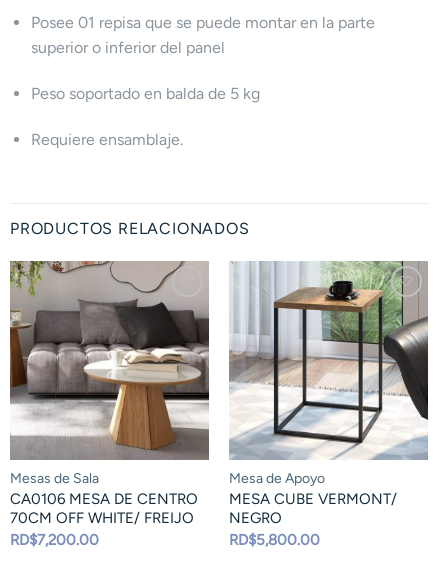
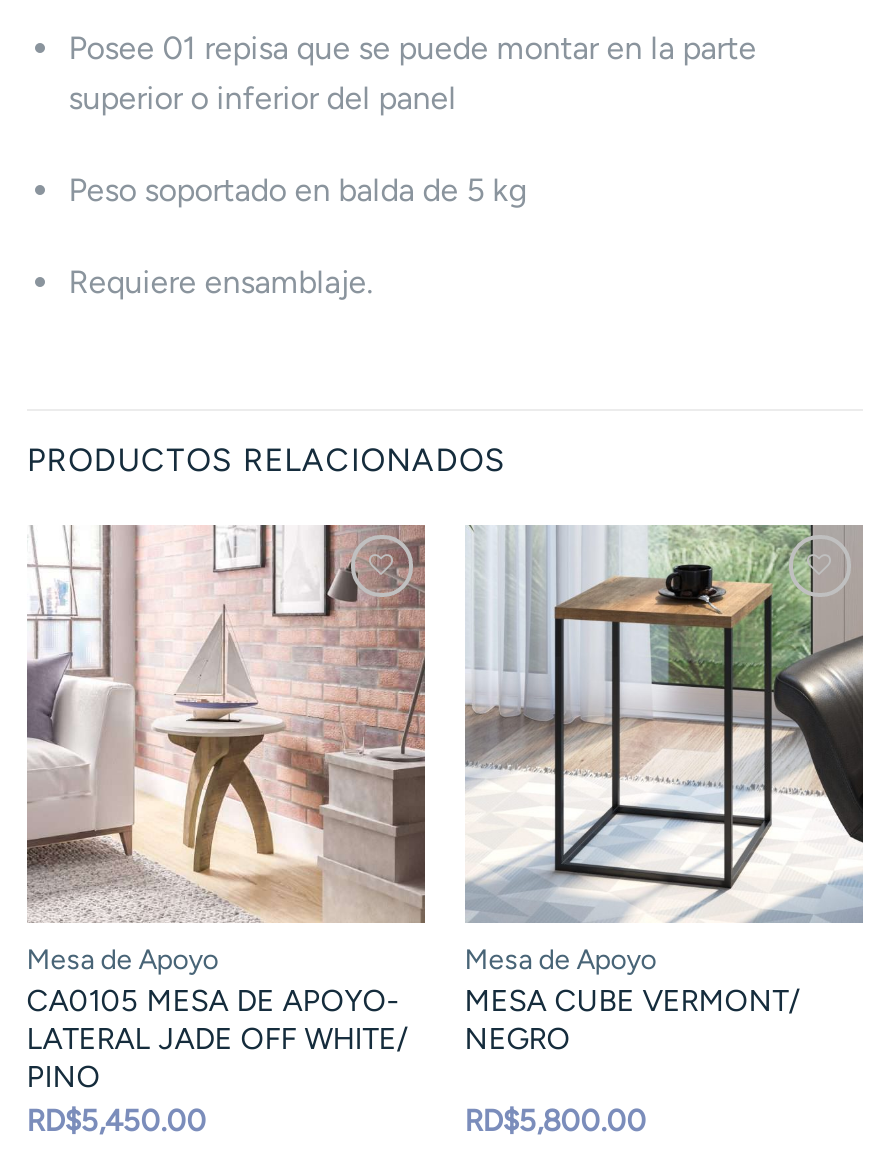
[9,260,209,549] [image] | Mesas de Sala | CA0106 MESA DE CENTRO | 70CM OFF WHITE/ FREIJO | RD$7,200.00 -> [25,525,427,1139] [image] | Mesa de Apoyo | CA0105 MESA DE APOYO- | LATERAL JADE OFF WHITE/ | PINO | RD$5,450.00

